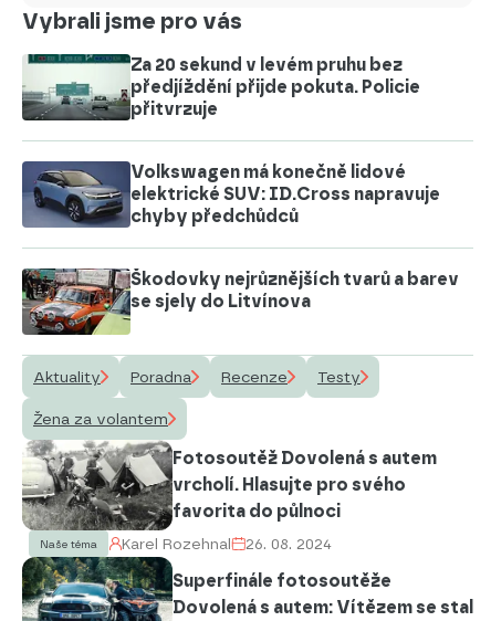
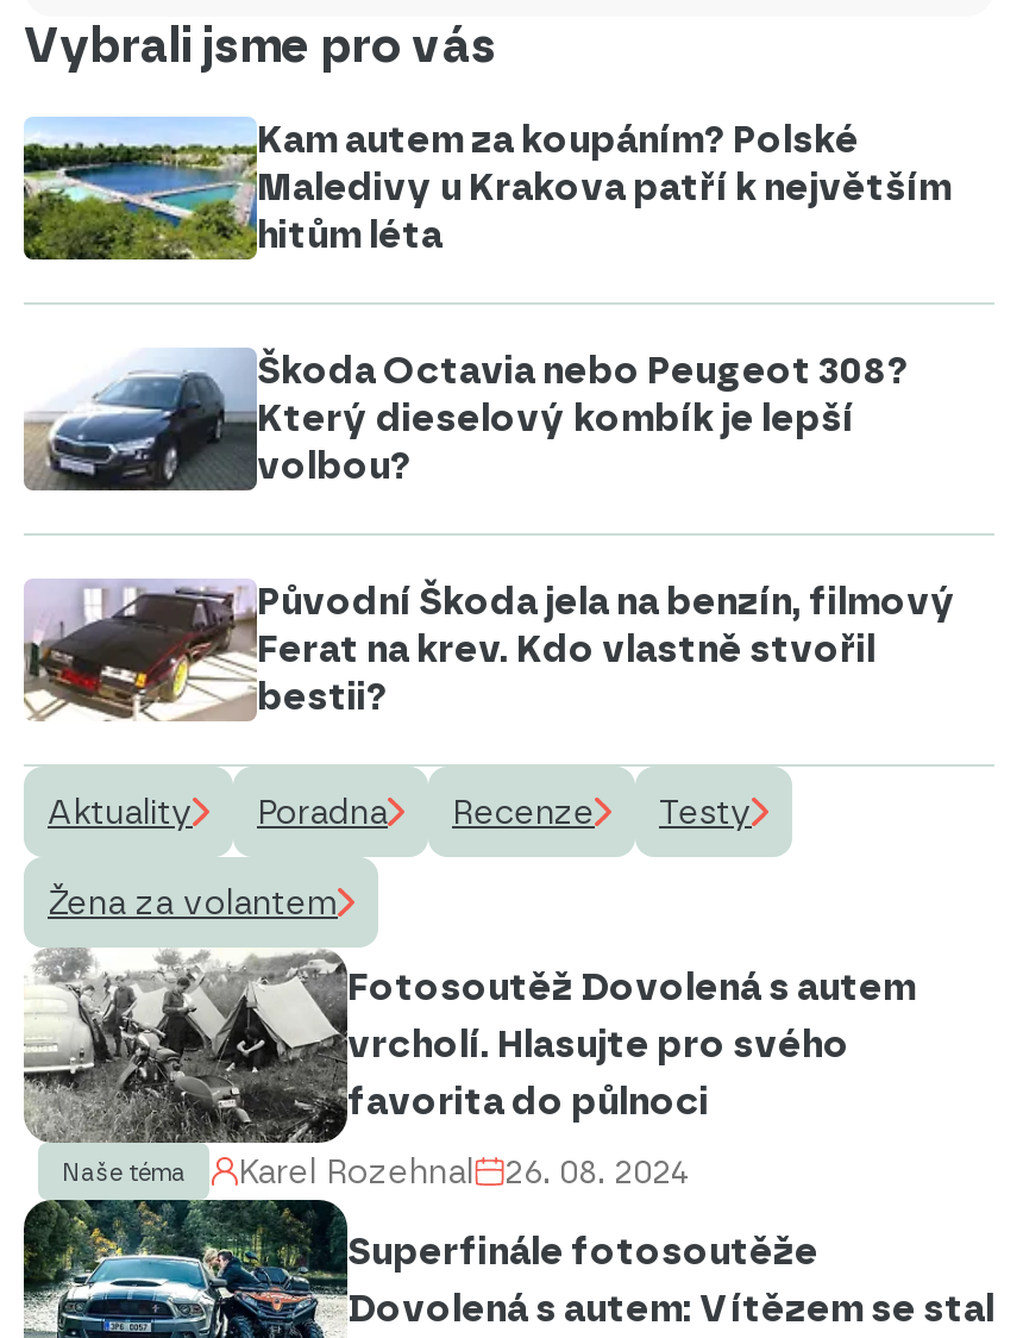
[22,53,420,122] [image] | Za 20 sekund v levém pruhu bez | předjíždění přijde pokuta. Policie | přitvrzuje -> [21,115,952,262] [image] | Kam autem za koupáním? Polské | Maledivy u Krakova patří k největším | hitům léta
[21,160,440,229] [image] | Volkswagen má konečně lidové | elektrické SUV: ID.Cross napravuje | chyby předchůdců -> [24,346,909,493] [image] | Škoda Octavia nebo Peugeot 308? | Který dieselový kombík je lepší | volbou?
[21,267,459,336] [image] | Škodovky nejrůznějších tvarů a barev | se sjely do Litvínova -> [24,577,956,721] [image] | Původní Škoda jela na benzín, filmový | Ferat na krev. Kdo vlastně stvořil | bestii?

